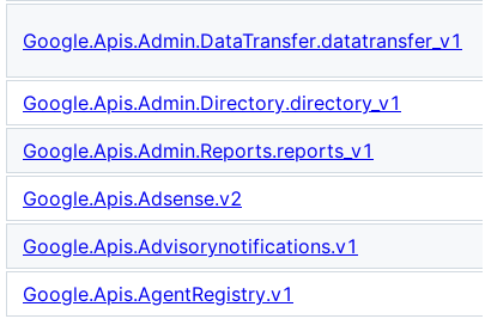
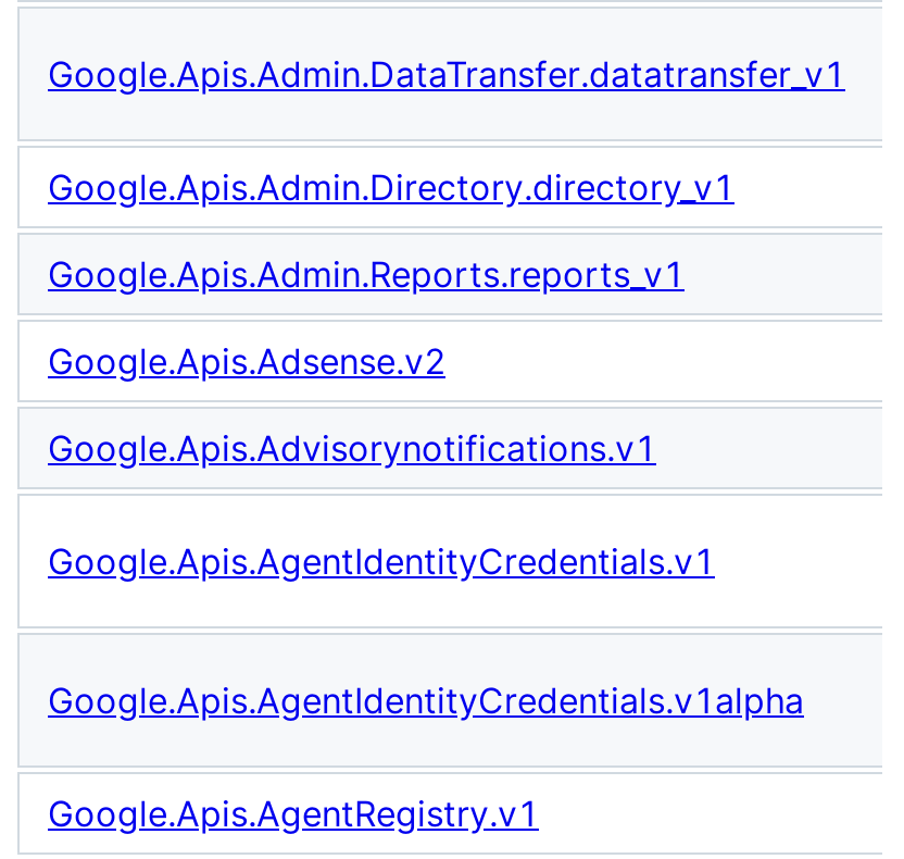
none -> [48,540,804,722] Google.Apis.AgentIdentityCredentials.v1 | Google.Apis.AgentIdentityCredentials.v1alpha

